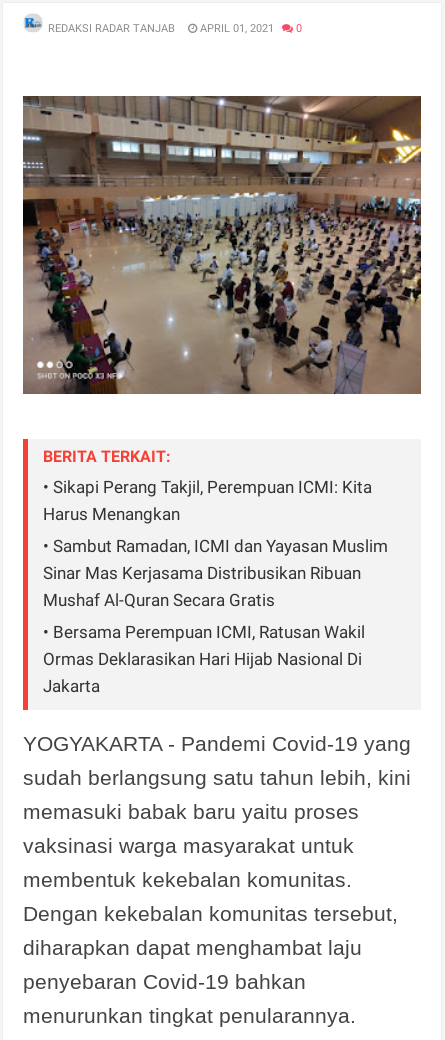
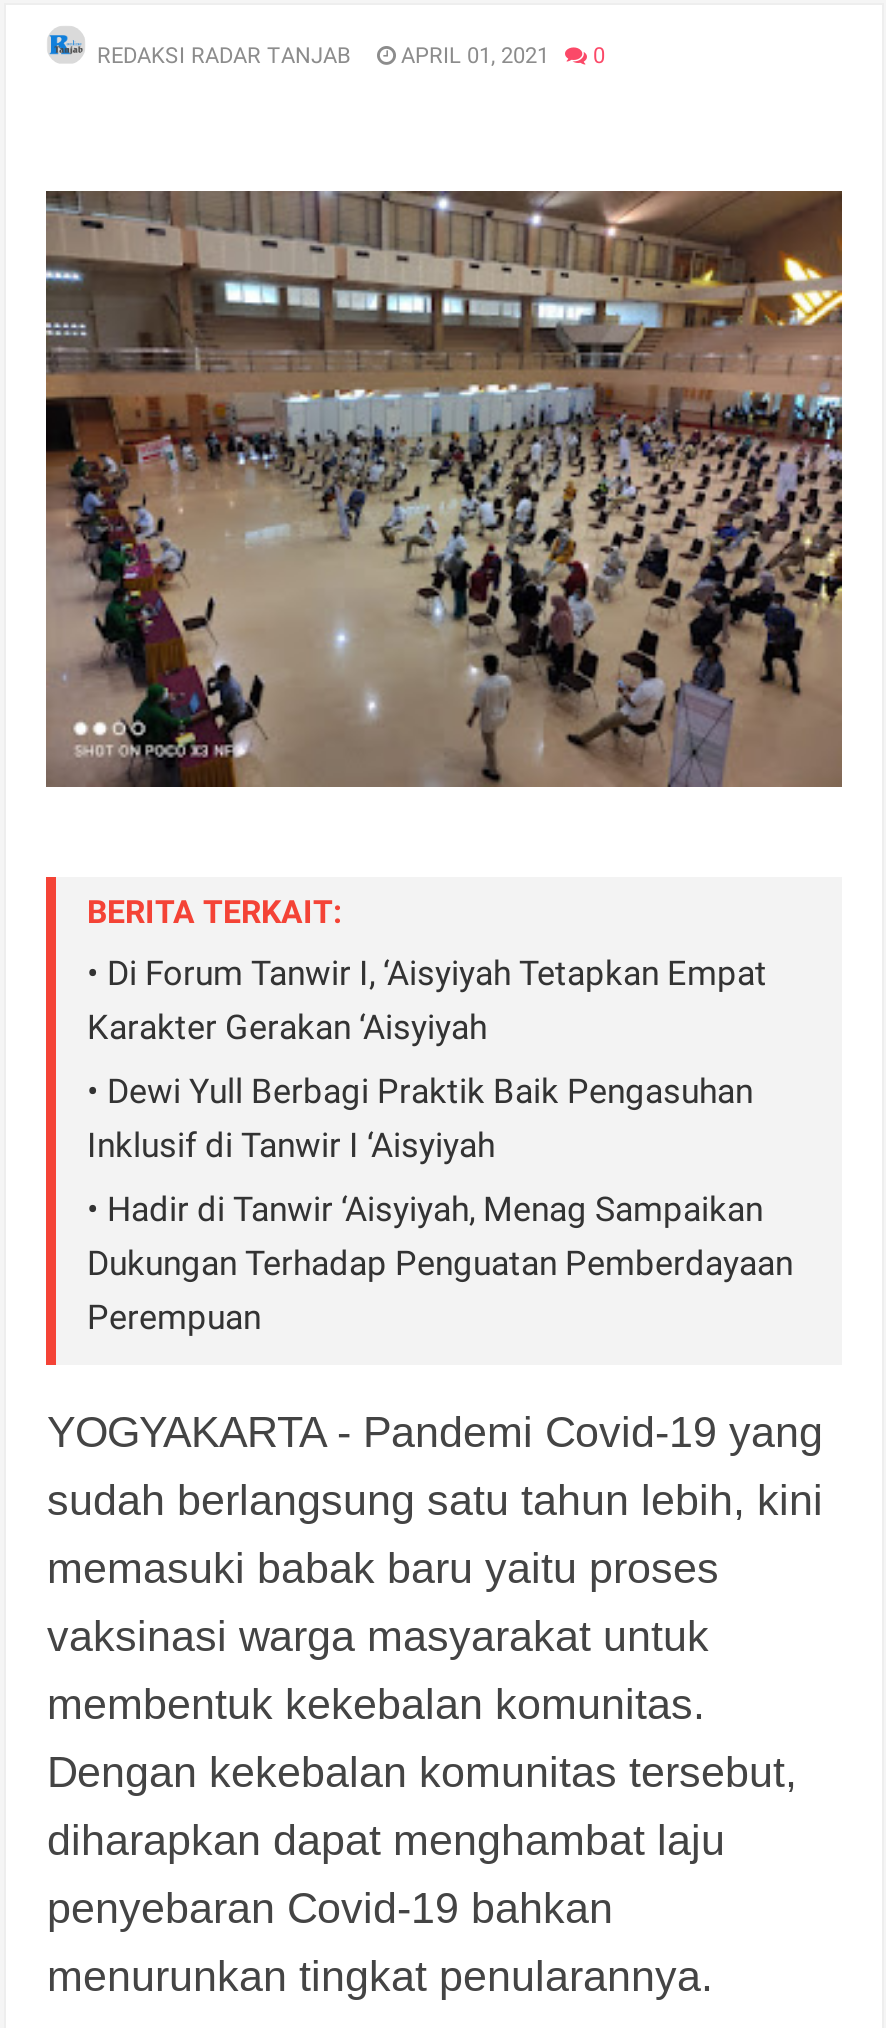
[43,477,372,524] • Sikapi Perang Takjil, Perempuan ICMI: Kita | Harus Menangkan -> [87,952,767,1046] • Di Forum Tanwir I, ‘Aisyiyah Tetapkan Empat | Karakter Gerakan ‘Aisyiyah
[43,536,388,610] • Sambut Ramadan, ICMI dan Yayasan Muslim | Sinar Mas Kerjasama Distribusikan Ribuan | Mushaf Al-Quran Secara Gratis -> [87,1070,753,1164] • Dewi Yull Berbagi Praktik Baik Pengasuhan | Inklusif di Tanwir I ‘Aisyiyah
[43,622,365,696] • Bersama Perempuan ICMI, Ratusan Wakil | Ormas Deklarasikan Hari Hijab Nasional Di | Jakarta -> [87,1188,793,1336] • Hadir di Tanwir ‘Aisyiyah, Menag Sampaikan | Dukungan Terhadap Penguatan Pemberdayaan | Perempuan

